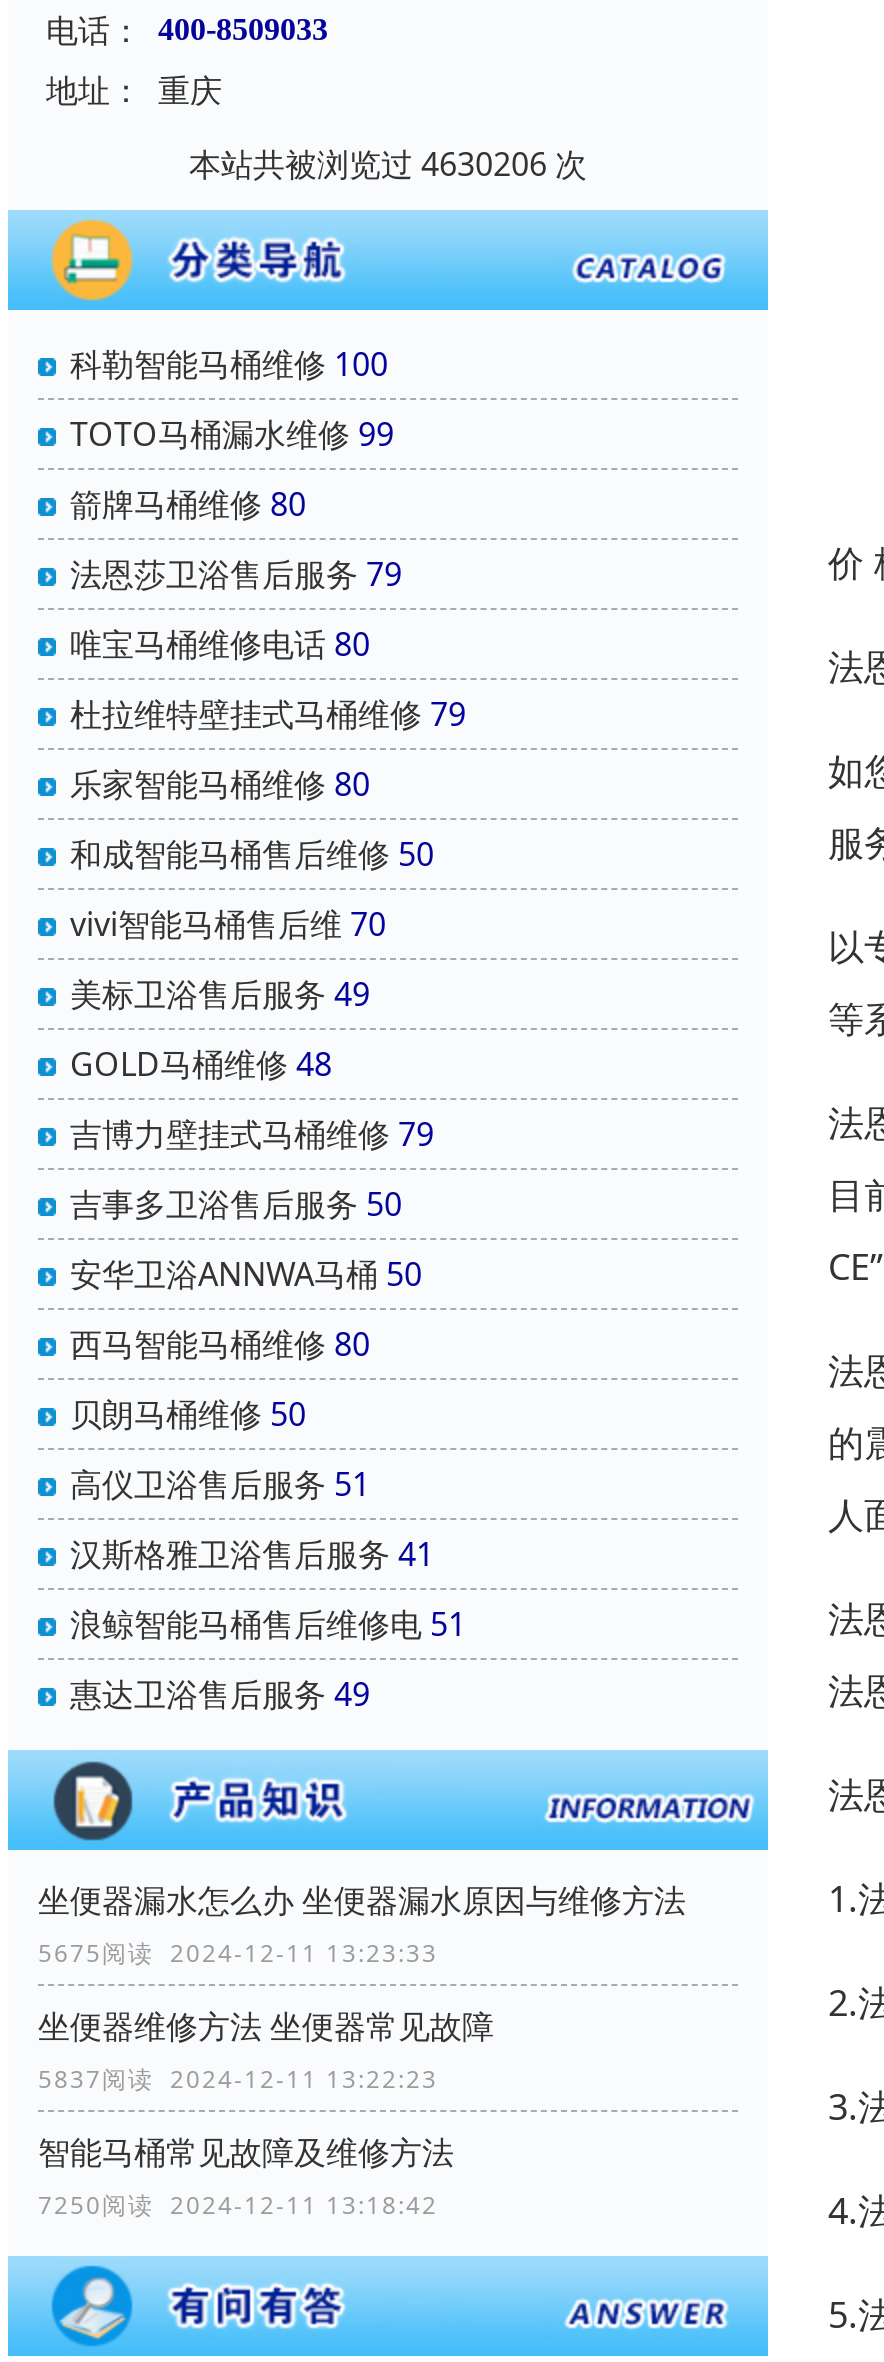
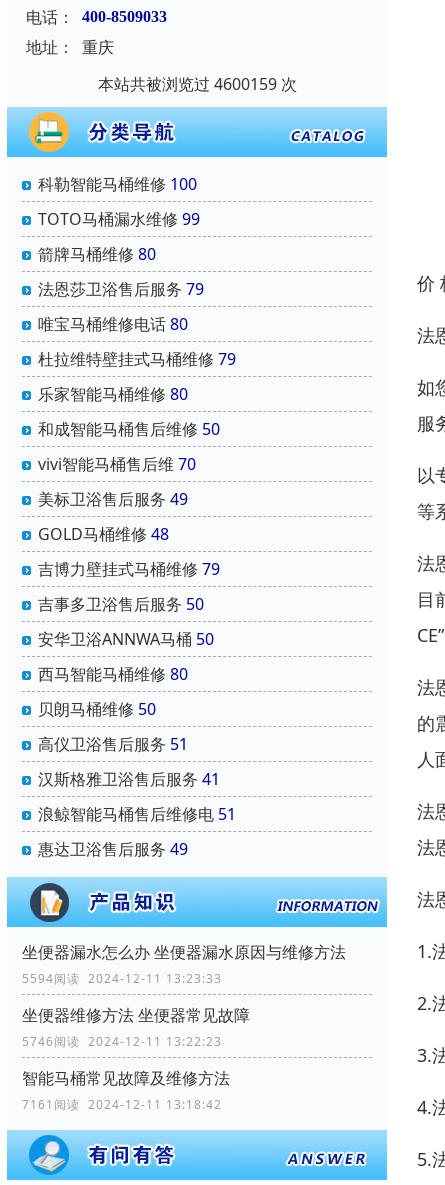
[189,142,587,186] 本站共被浏览过 4630206 次 -> [97,73,296,95] 本站共被浏览过 4600159 次
[38,1936,438,1970] 5675阅读 2024-12-11 13:23:33 -> [22,970,222,987] 5594阅读 2024-12-11 13:23:33
[38,2062,438,2096] 5837阅读 2024-12-11 13:22:23 -> [22,1033,222,1050] 5746阅读 2024-12-11 13:22:23
[38,2188,438,2222] 7250阅读 2024-12-11 13:18:42 -> [22,1096,222,1113] 7161阅读 2024-12-11 13:18:42

